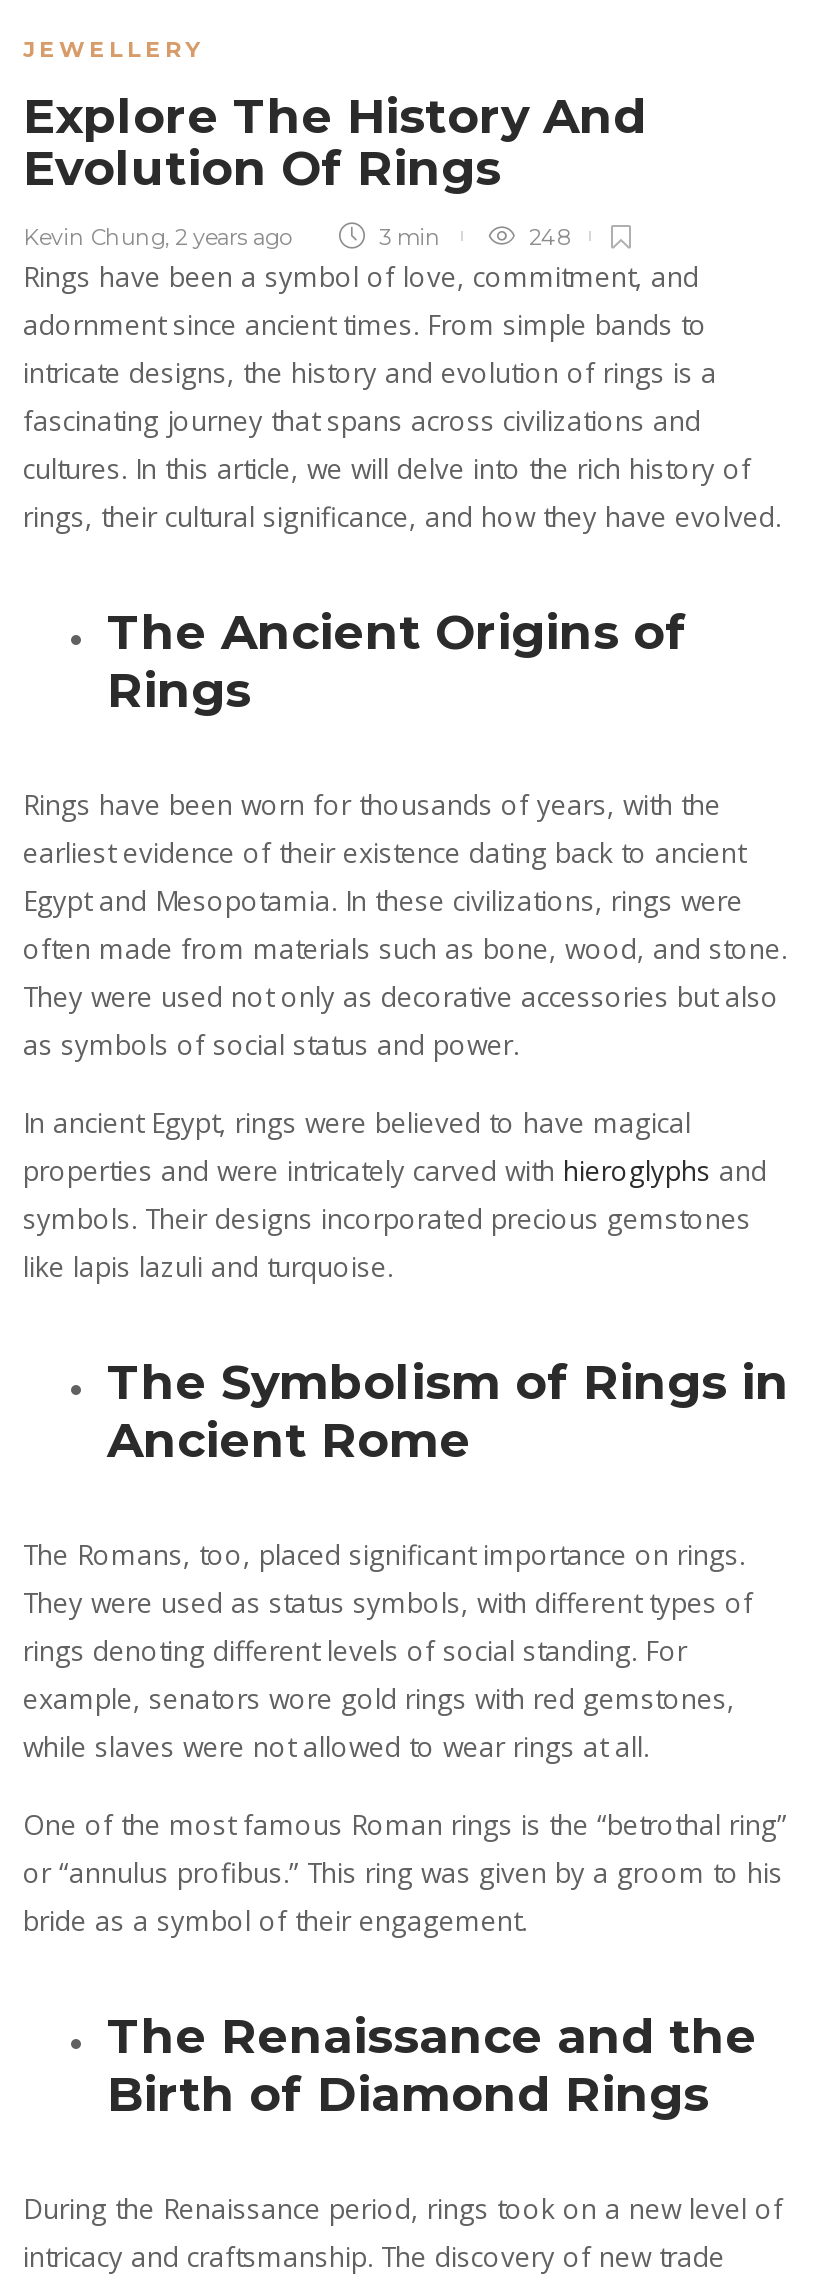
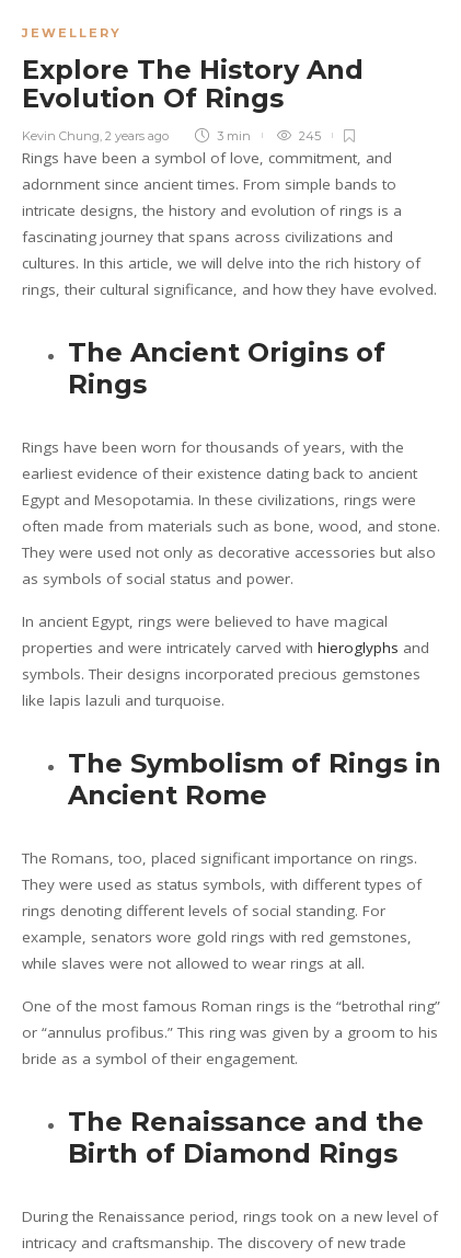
[523,223,569,251] 248 -> [296,128,321,144] 245

